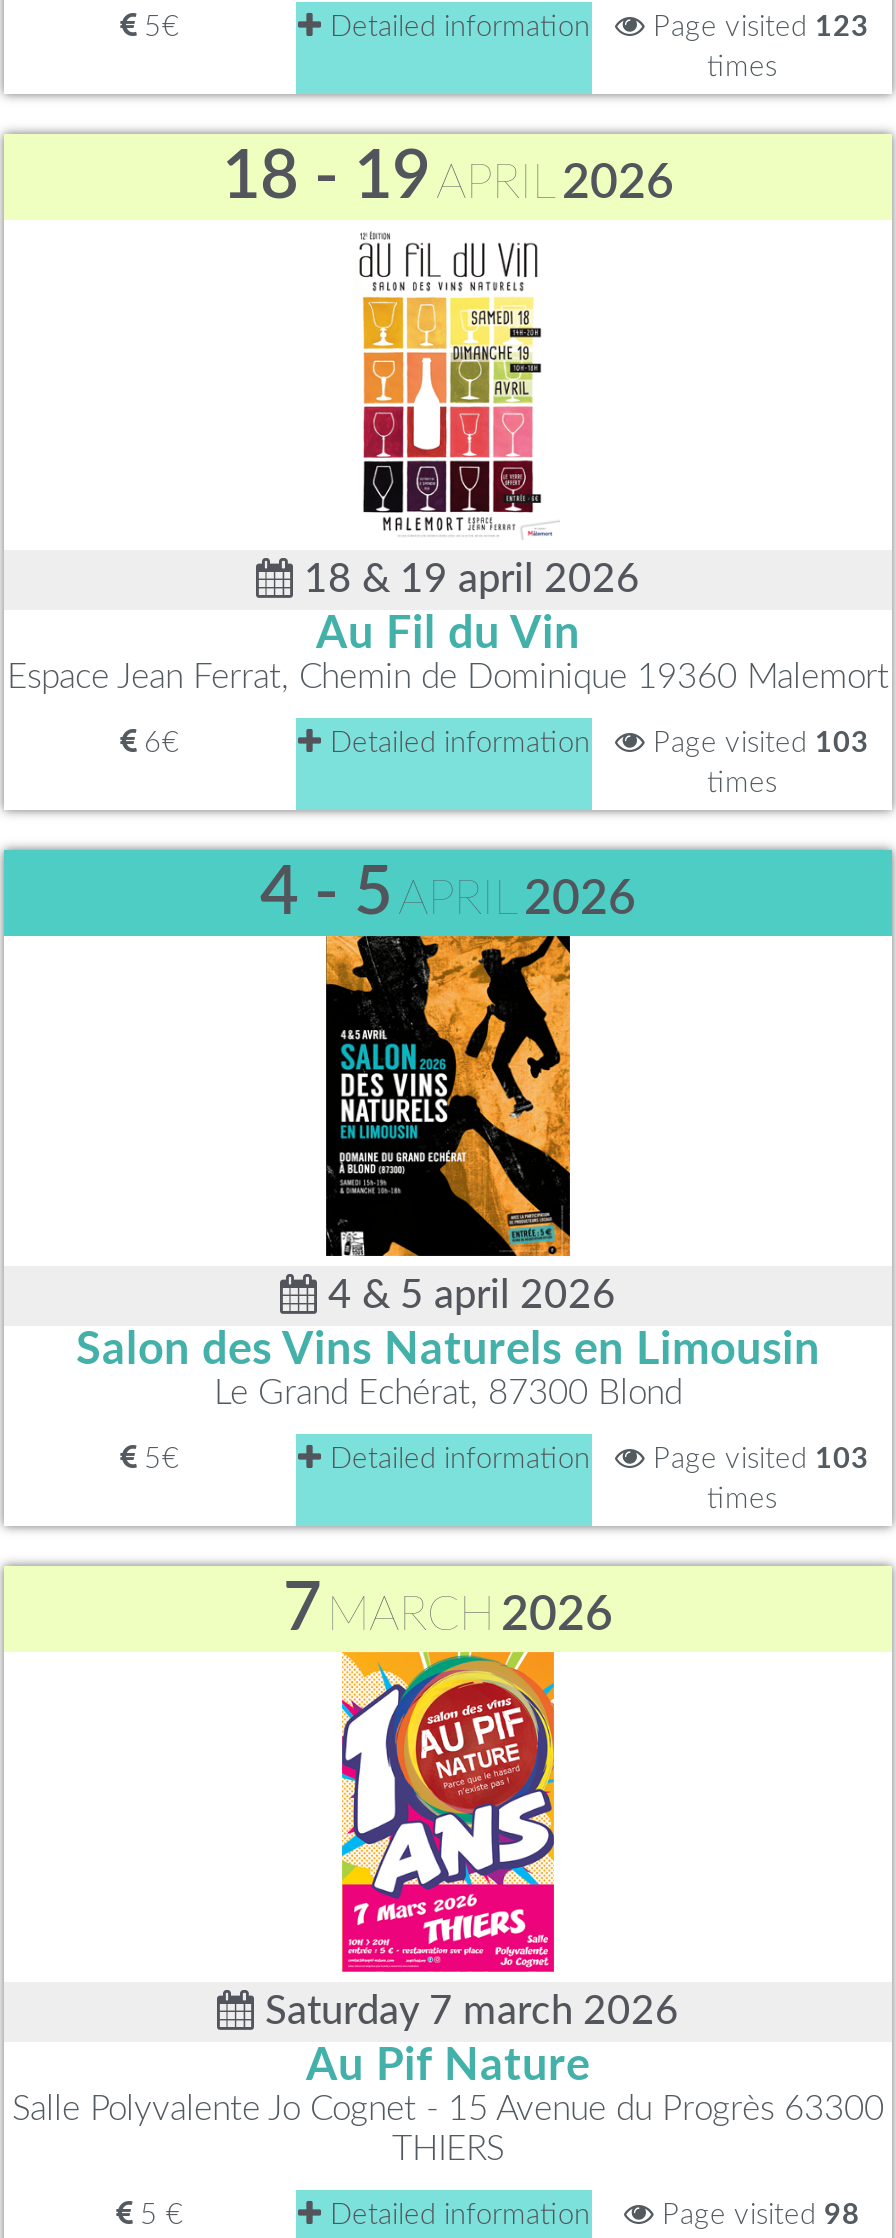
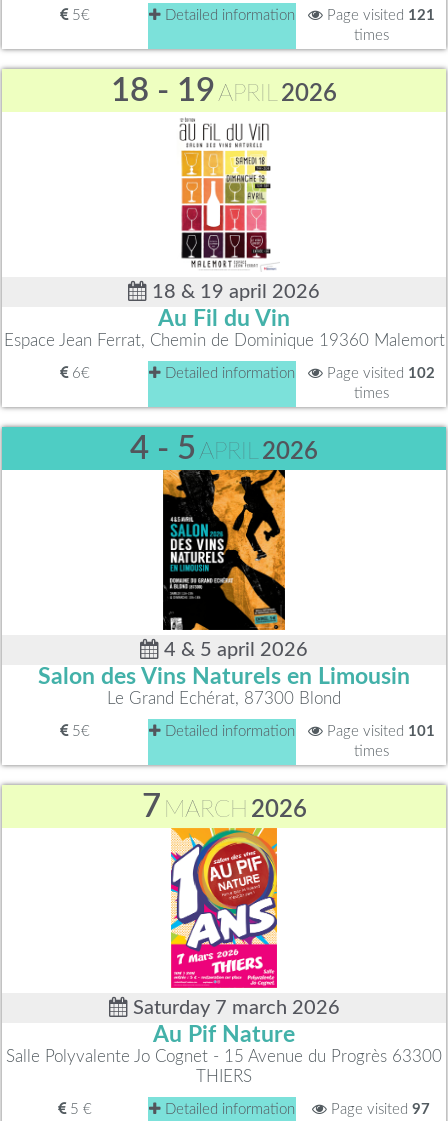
[322,13,869,43] Detailed information Page visited 123 -> [161,8,434,23] Detailed information Page visited 121
[322,729,869,759] Detailed information Page visited 103 -> [161,366,434,381] Detailed information Page visited 102
[322,1445,869,1475] Detailed information Page visited 103 -> [161,724,434,739] Detailed information Page visited 101
[654,2201,860,2231] Page visited 98 -> [327,1102,430,1117] Page visited 97

